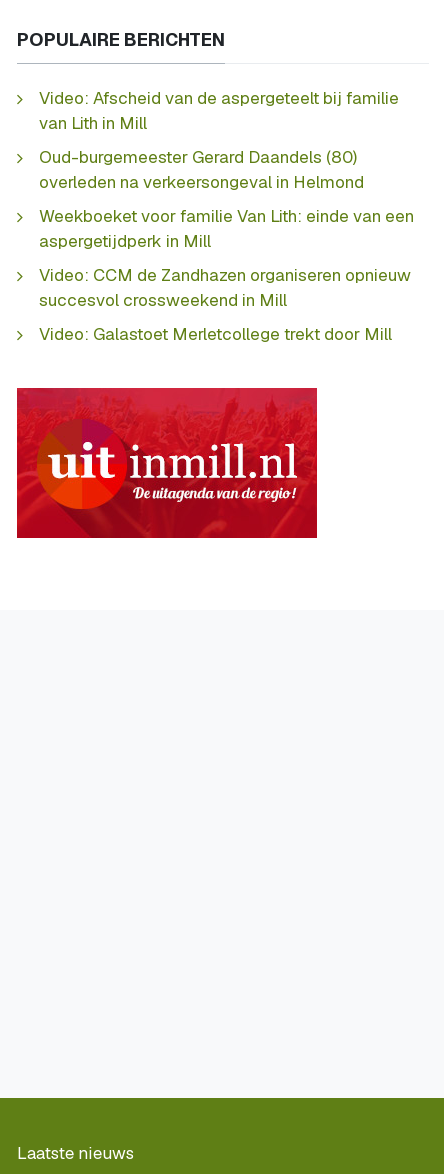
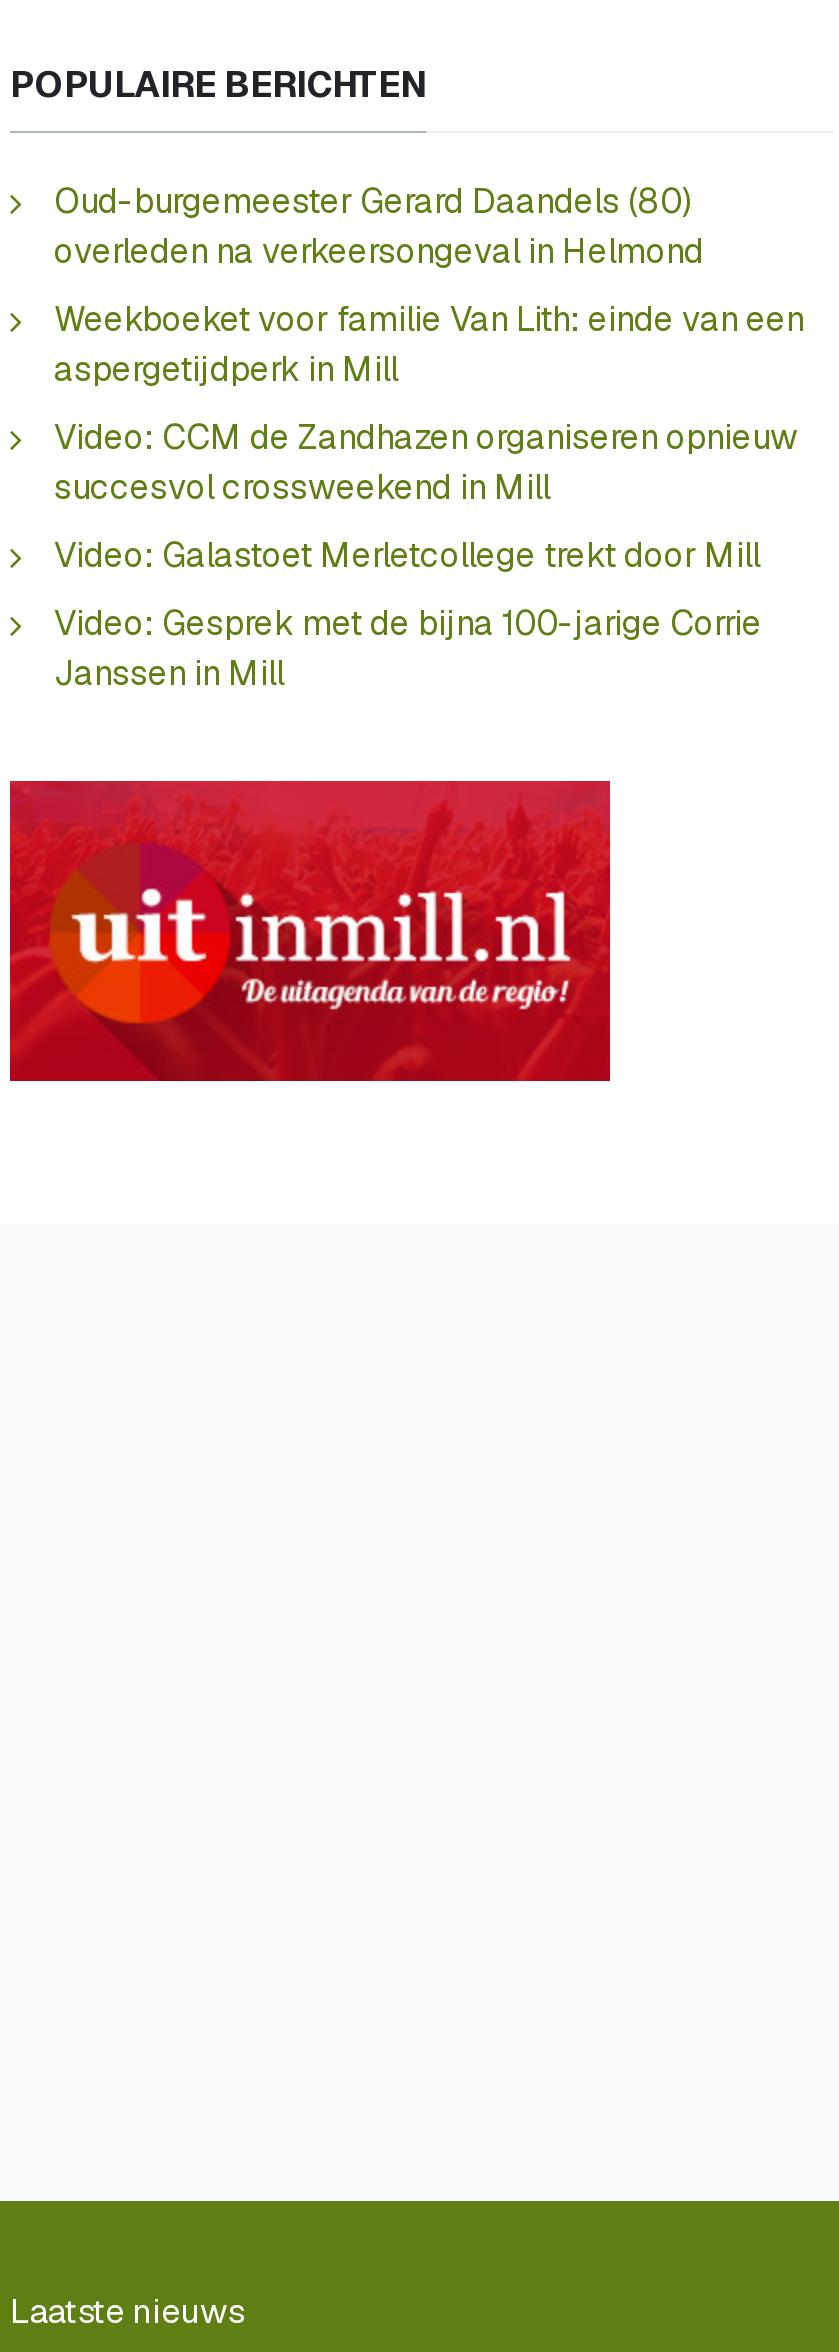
[39,87,399,134] Video: Afscheid van de aspergeteelt bij familie | van Lith in Mill -> none
moved [39,146,414,345] -> [54,179,804,577]: Oud-burgemeester Gerard Daandels (80) | overleden na verkeersongeval in Helmond | Weekboeket voor familie Van Lith: einde van een | aspergetijdperk in Mill | Video: CCM de Zandhazen organiseren opnieuw | succesvol crossweekend in Mill | Video: Galastoet Merletcollege trekt door Mill
none -> [54,601,762,695] Video: Gesprek met de bijna 100-jarige Corrie | Janssen in Mill

